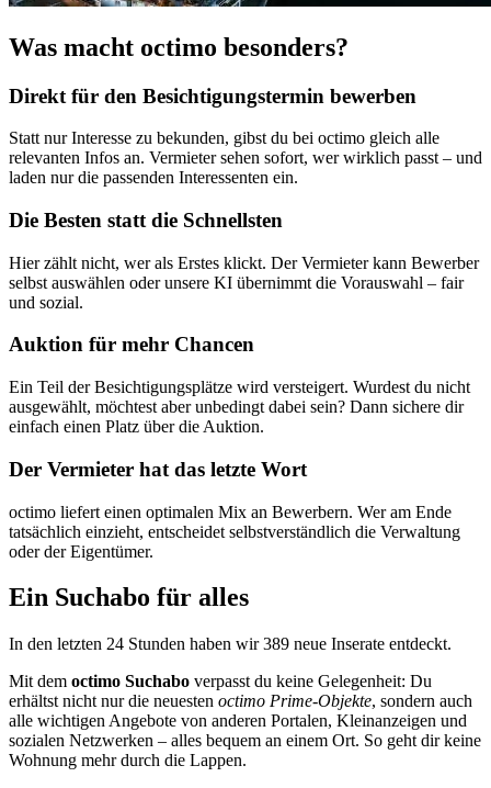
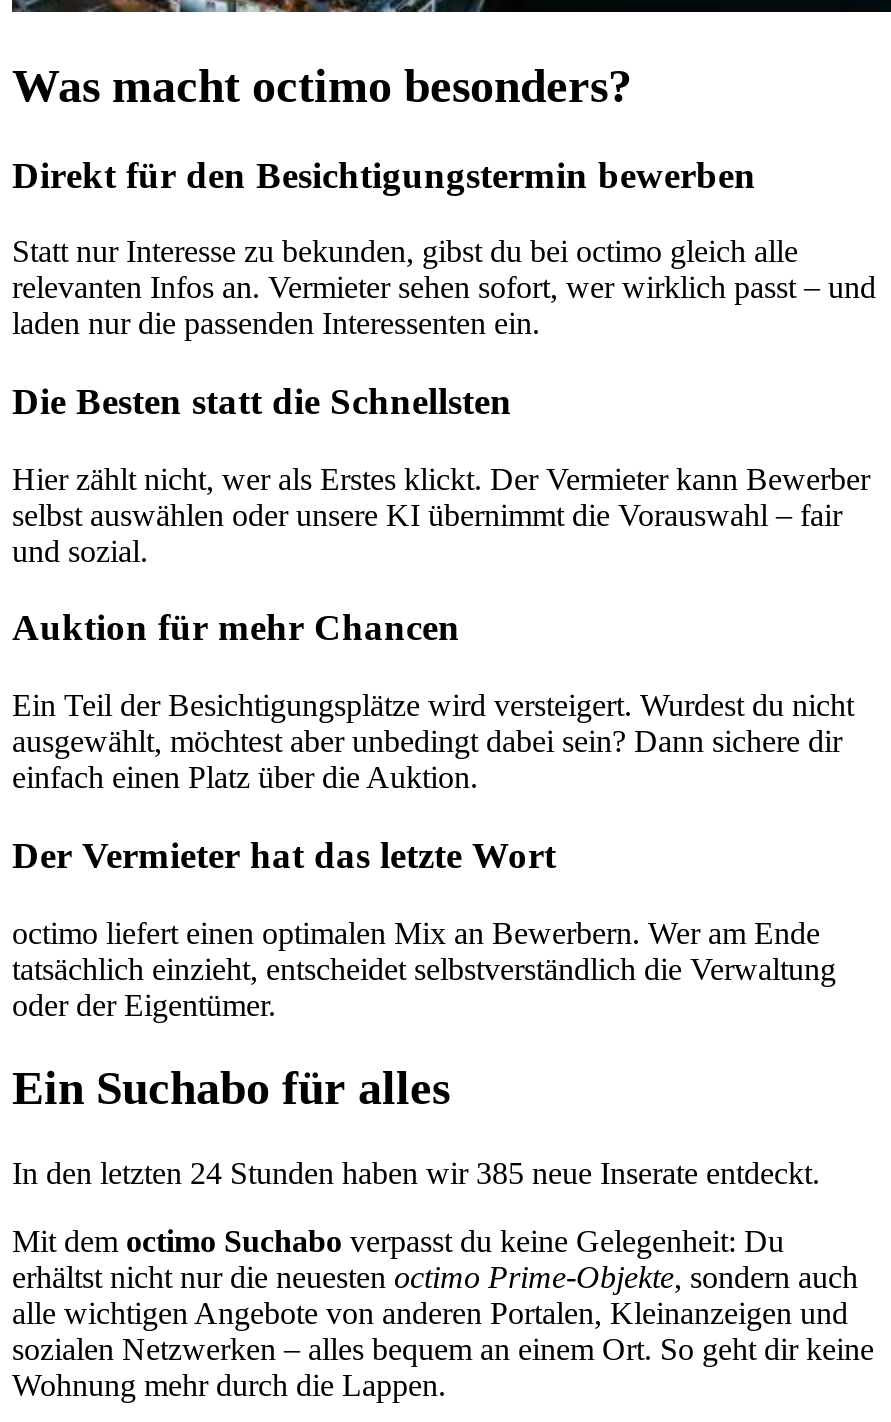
[9,635,452,653] In den letzten 24 Stunden haben wir 389 neue Inserate entdeckt. -> [12,1157,820,1191] In den letzten 24 Stunden haben wir 385 neue Inserate entdeckt.

